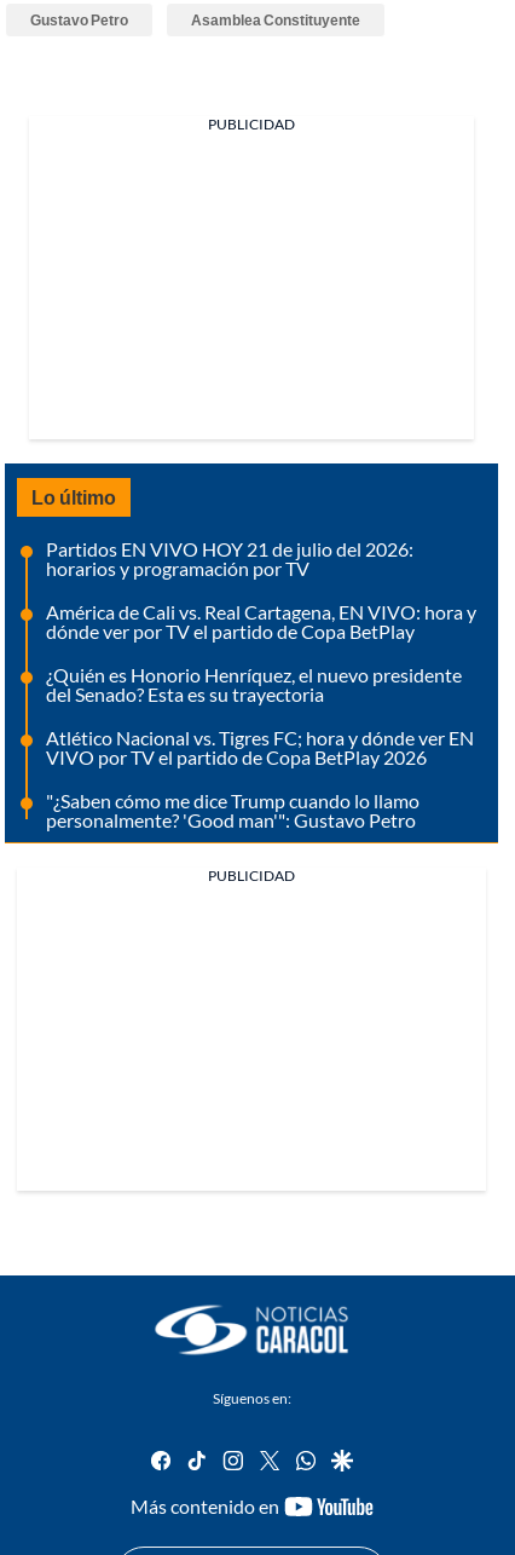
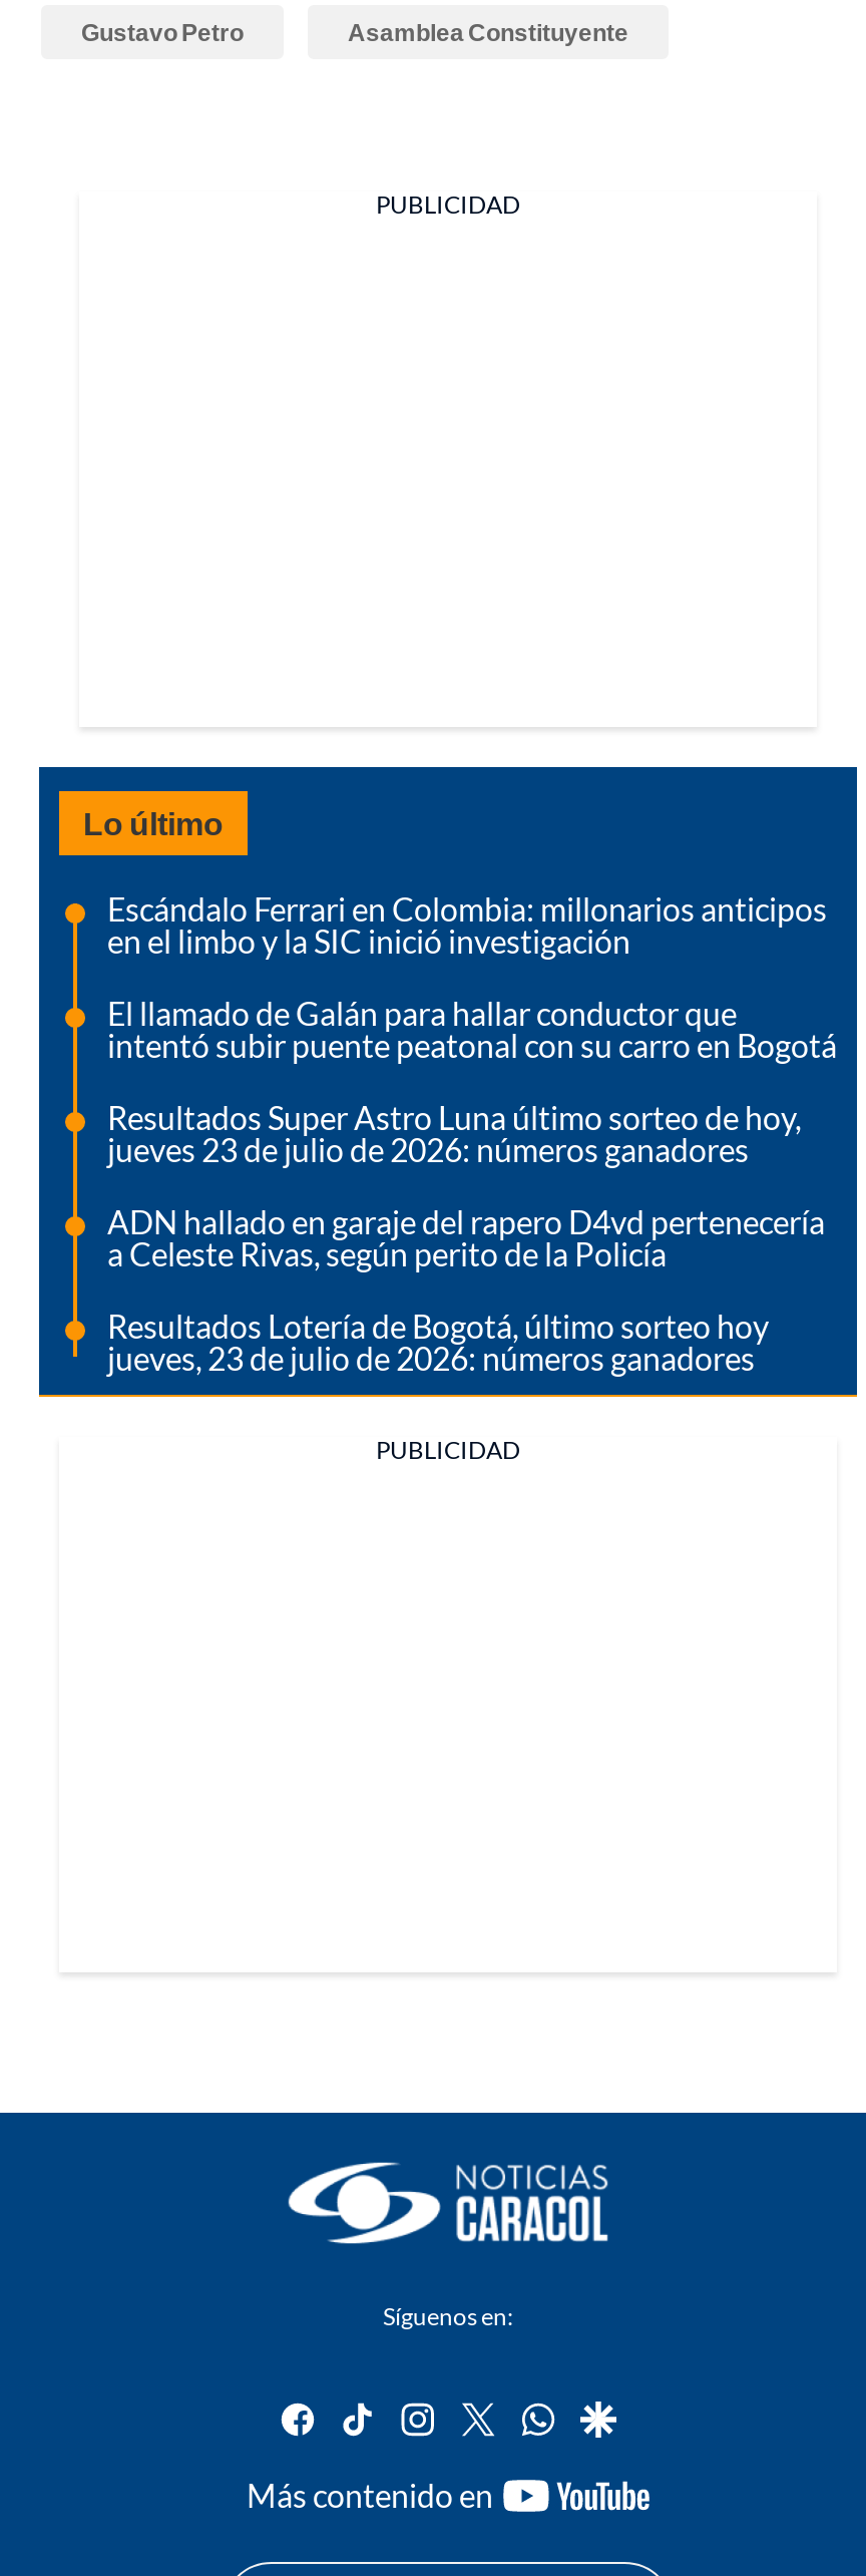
[46,537,413,580] Partidos EN VIVO HOY 21 de julio del 2026: | horarios y programación por TV -> [107,890,827,960] Escándalo Ferrari en Colombia: millonarios anticipos | en el limbo y la SIC inició investigación
[46,600,476,643] América de Cali vs. Real Cartagena, EN VIVO: hora y | dónde ver por TV el partido de Copa BetPlay -> [107,994,837,1064] El llamado de Galán para hallar conductor que | intentó subir puente peatonal con su carro en Bogotá
[46,663,462,706] ¿Quién es Honorio Henríquez, el nuevo presidente | del Senado? Esta es su trayectoria -> [107,1098,801,1168] Resultados Super Astro Luna último sorteo de hoy, | jueves 23 de julio de 2026: números ganadores
[46,726,474,769] Atlético Nacional vs. Tigres FC; hora y dónde ver EN | VIVO por TV el partido de Copa BetPlay 2026 -> [107,1202,825,1273] ADN hallado en garaje del rapero D4vd pertenecería | a Celeste Rivas, según perito de la Policía
[46,789,419,831] "¿Saben cómo me dice Trump cuando lo llamo | personalmente? 'Good man'": Gustavo Petro -> [107,1307,769,1377] Resultados Lotería de Bogotá, último sorteo hoy | jueves, 23 de julio de 2026: números ganadores

